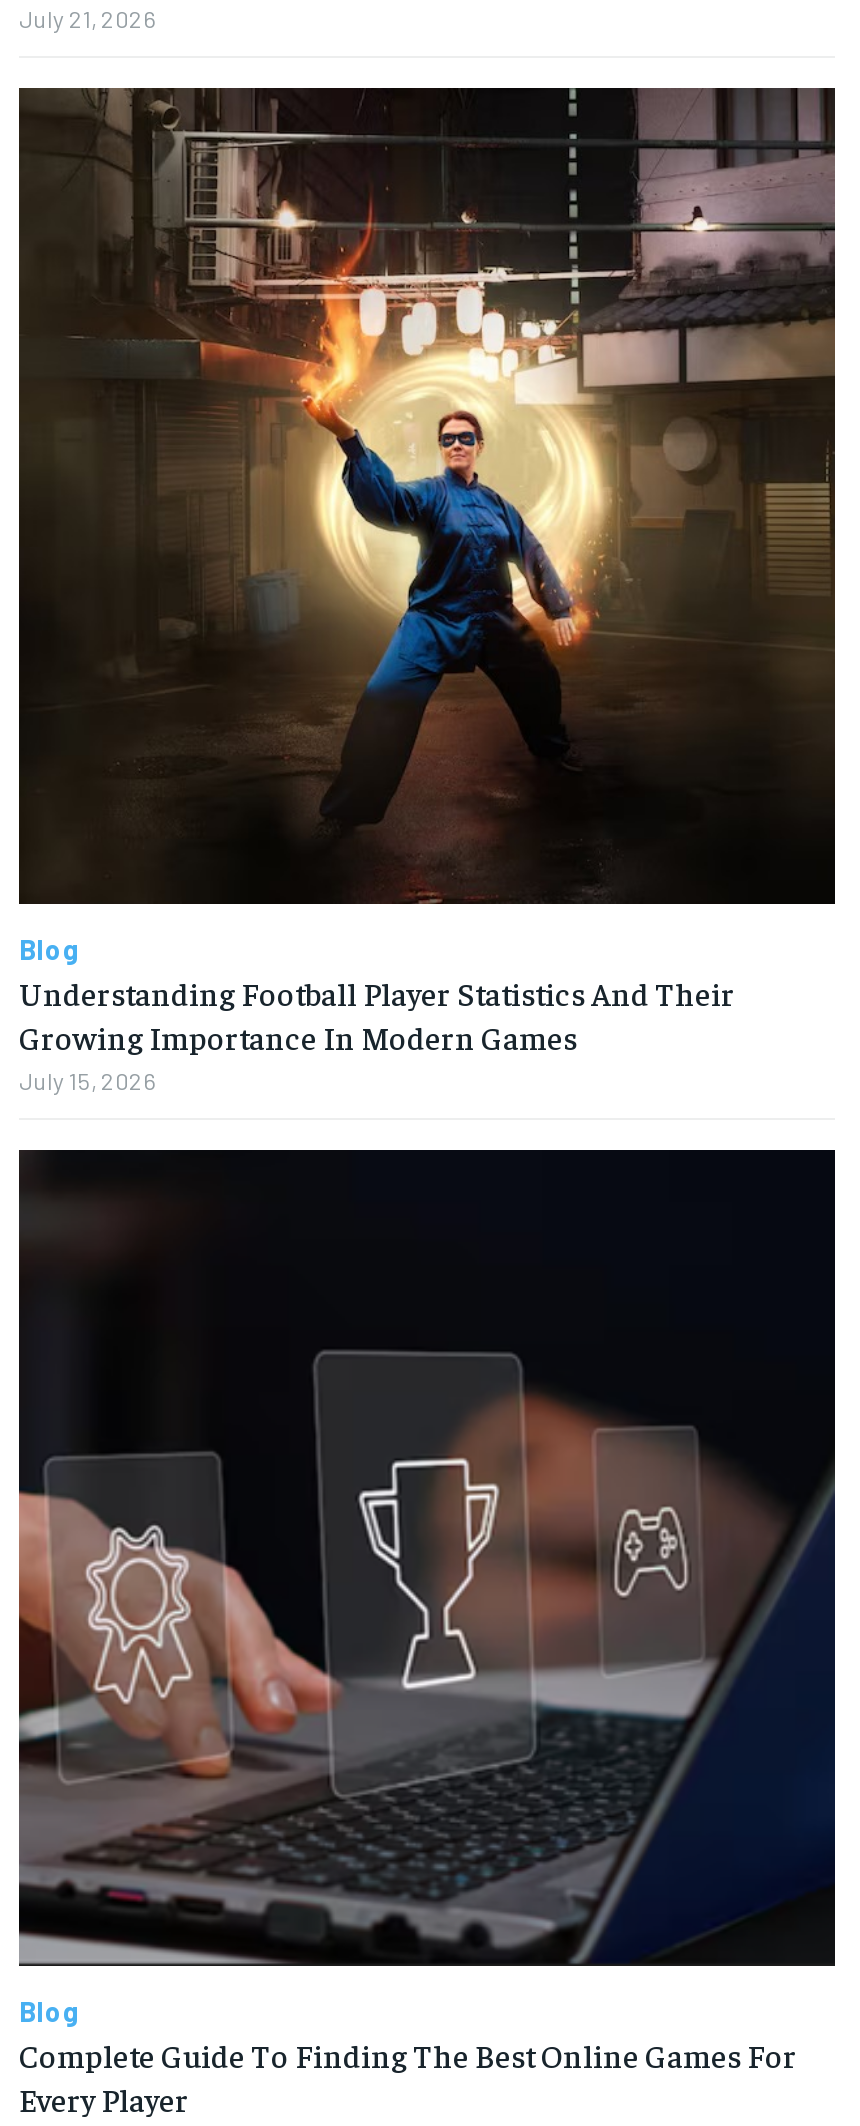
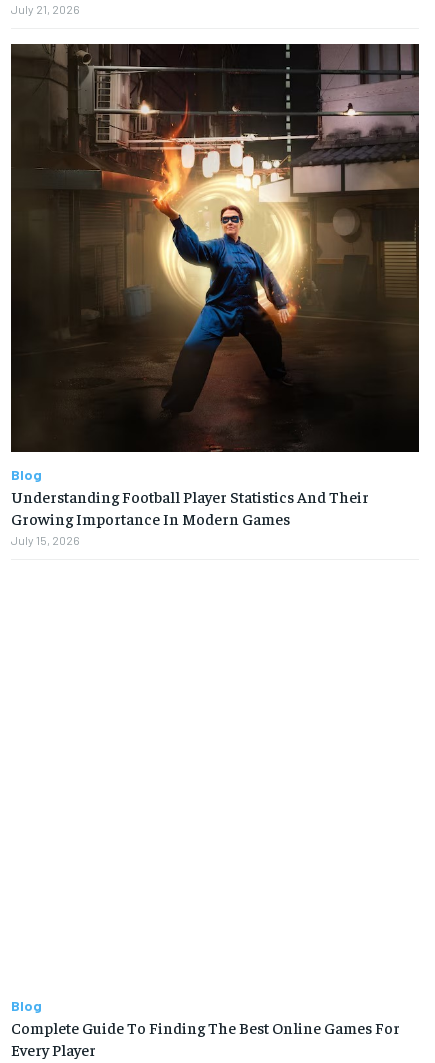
[17,1148,837,1968] [image] -> none

